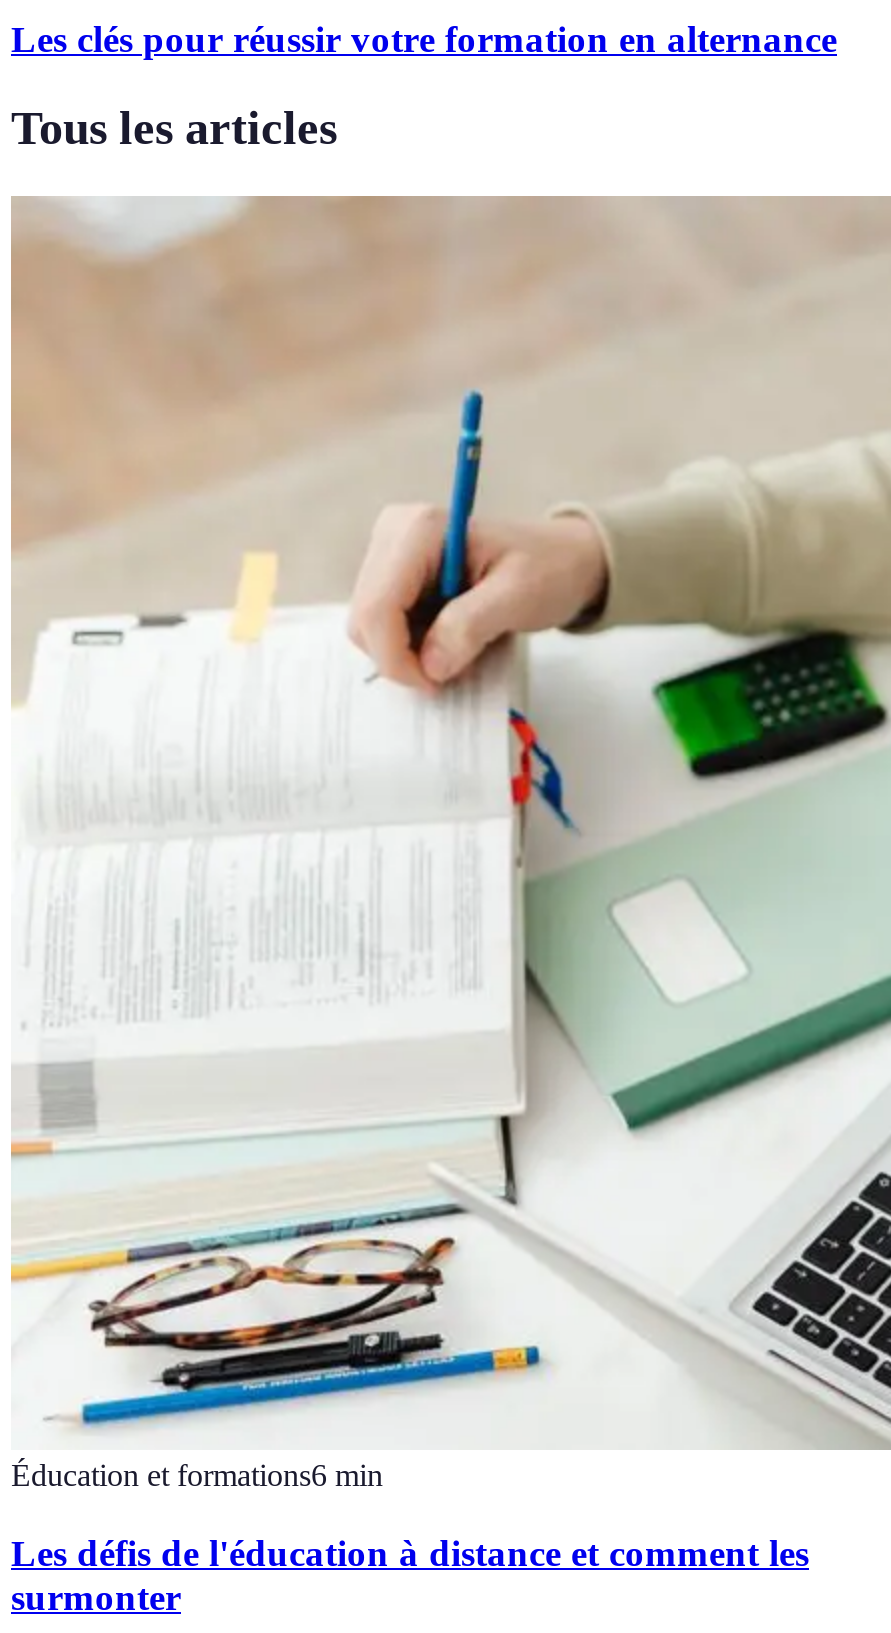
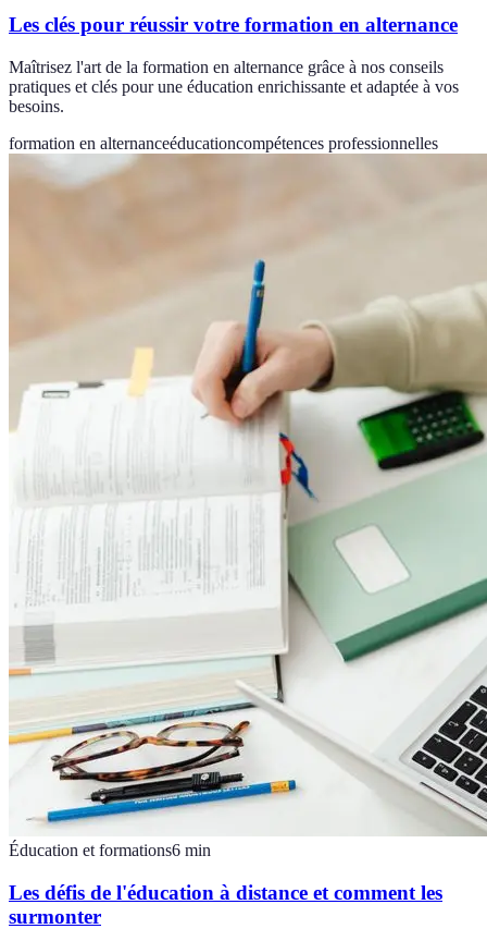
[11,102,337,154] Tous les articles -> [9,58,459,153] Maîtrisez l'art de la formation en alternance grâce à nos conseils | pratiques et clés pour une éducation enrichissante et adaptée à vos | besoins. | formation en alternanceéducationcompétences professionnelles

